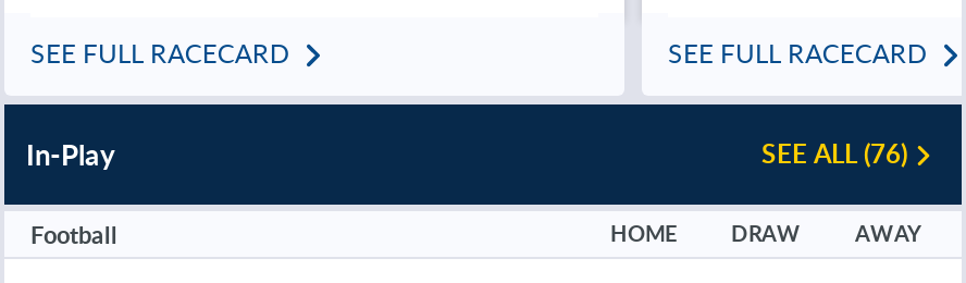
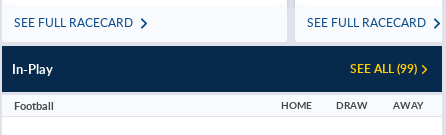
[761,135,907,172] SEE ALL (76) -> [350,60,417,77] SEE ALL (99)

